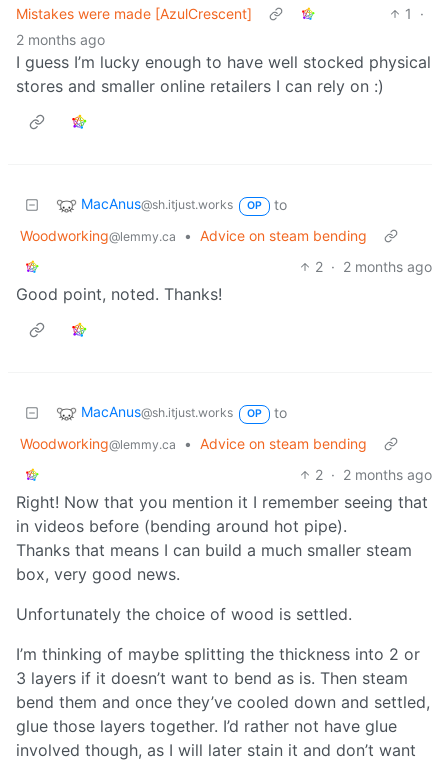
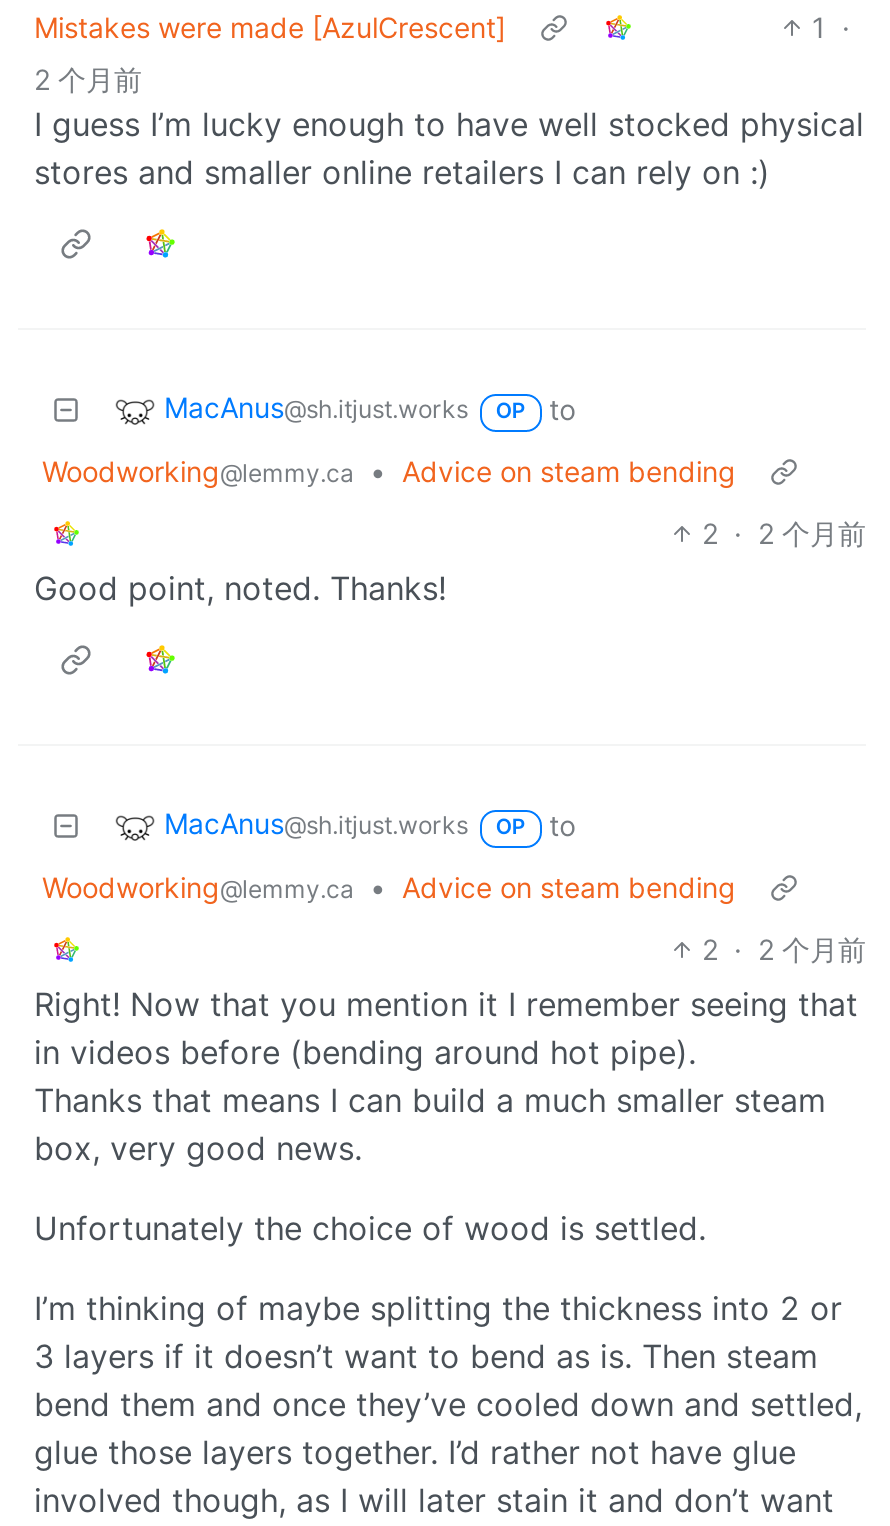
[16,31,105,48] 2 months ago -> [34,62,142,96] 2 个月前
[315,258,432,275] 2 · 2 months ago -> [702,516,866,550] 2 · 2 个月前
[315,466,432,483] 2 · 2 months ago -> [702,932,866,966] 2 · 2 个月前

